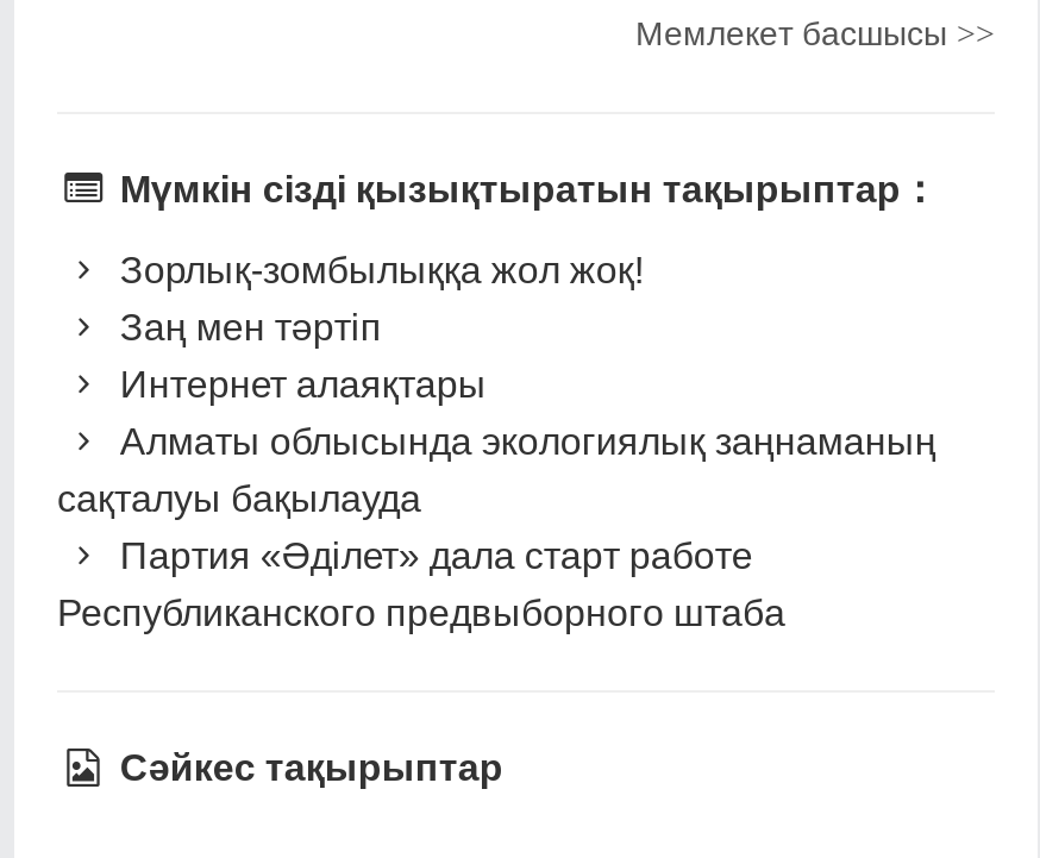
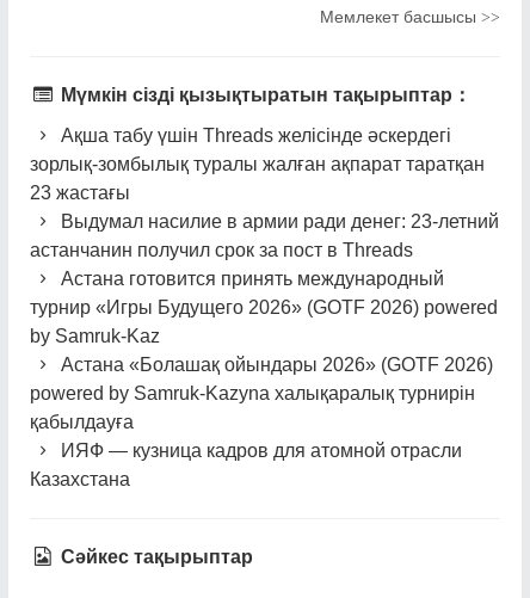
[57,250,936,633] Зорлық-зомбылыққа жол жоқ! | Заң мен тәртіп | Интернет алаяқтары | Алматы облысында экологиялық заңнаманың | сақталуы бақылауда | Партия «Әділет» дала старт работе | Республиканского предвыборного штаба -> [30,125,499,489] Ақша табу үшін Threads желісінде әскердегі | зорлық-зомбылық туралы жалған ақпарат таратқан | 23 жастағы | Выдумал насилие в армии ради денег: 23-летний | астанчанин получил срок за пост в Threads | Астана готовится принять международный | турнир «Игры Будущего 2026» (GOTF 2026) powered | by Samruk-Kaz | Астана «Болашақ ойындары 2026» (GOTF 2026) | powered by Samruk-Kazyna халықаралық турнирін | қабылдауға | ИЯФ — кузница кадров для атомной отрасли | Казахстана

